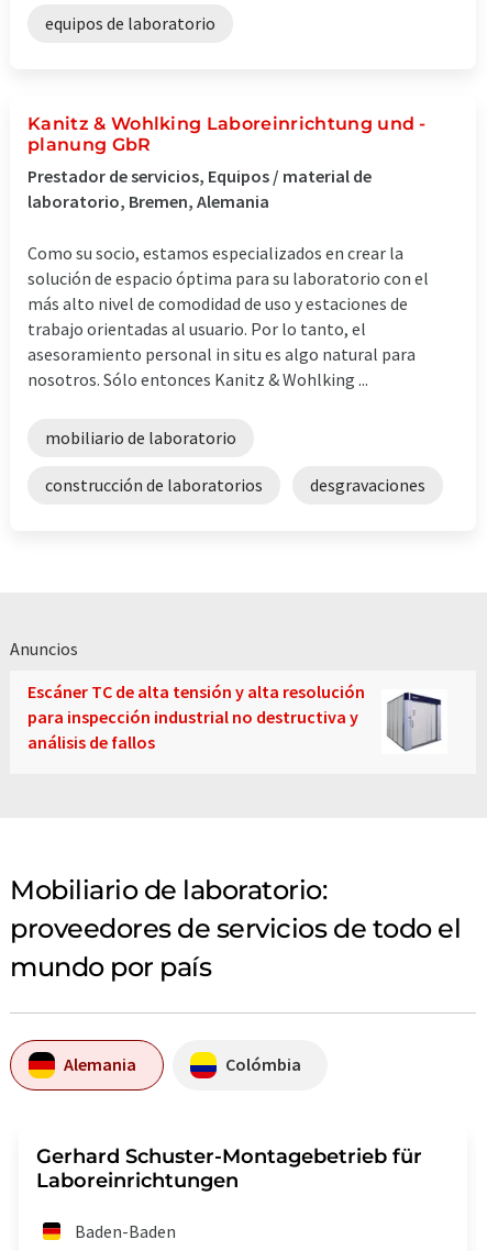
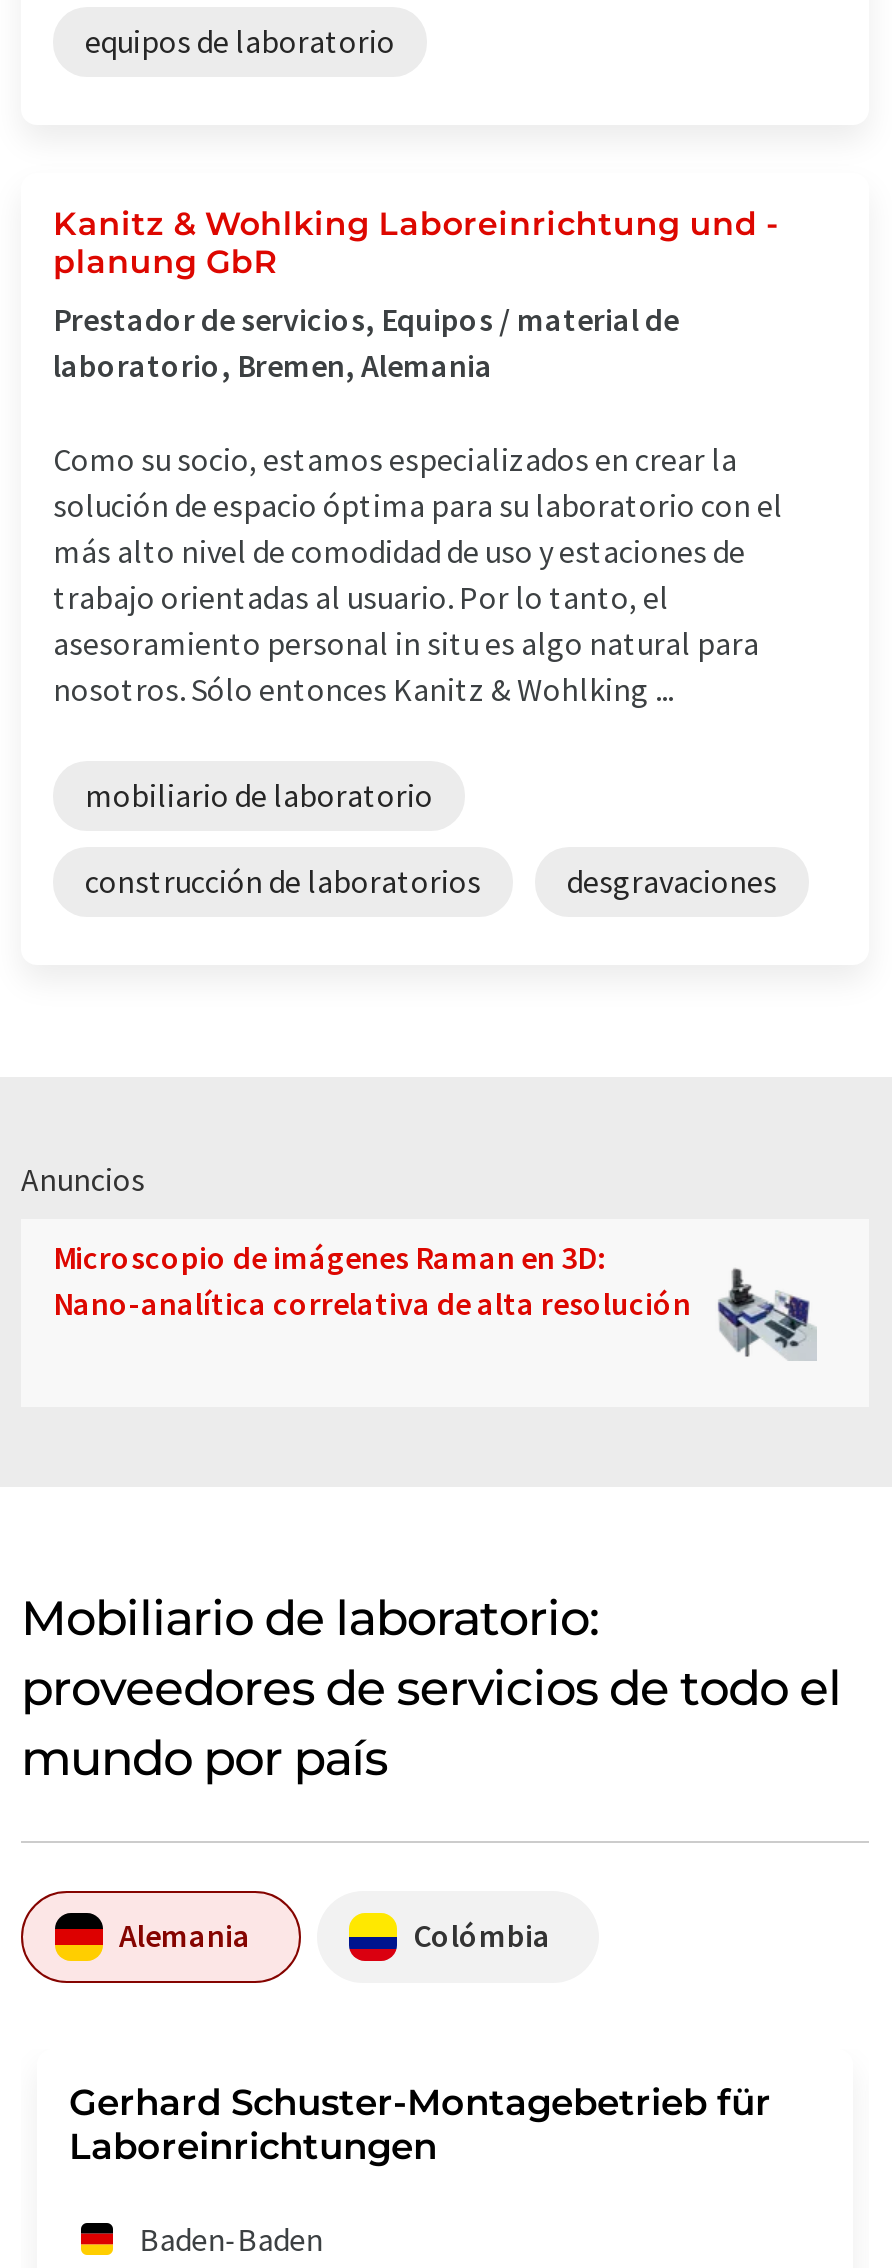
[27,680,446,753] [image] | Escáner TC de alta tensión y alta resolución | para inspección industrial no destructiva y | análisis de fallos -> [53,1236,817,1365] [image] | Microscopio de imágenes Raman en 3D: | Nano-analítica correlativa de alta resolución

